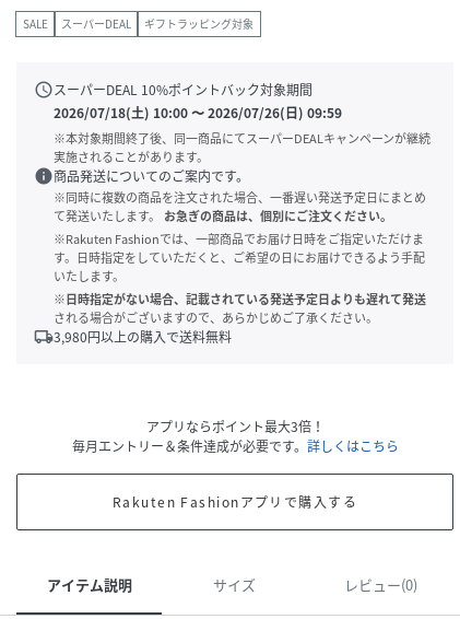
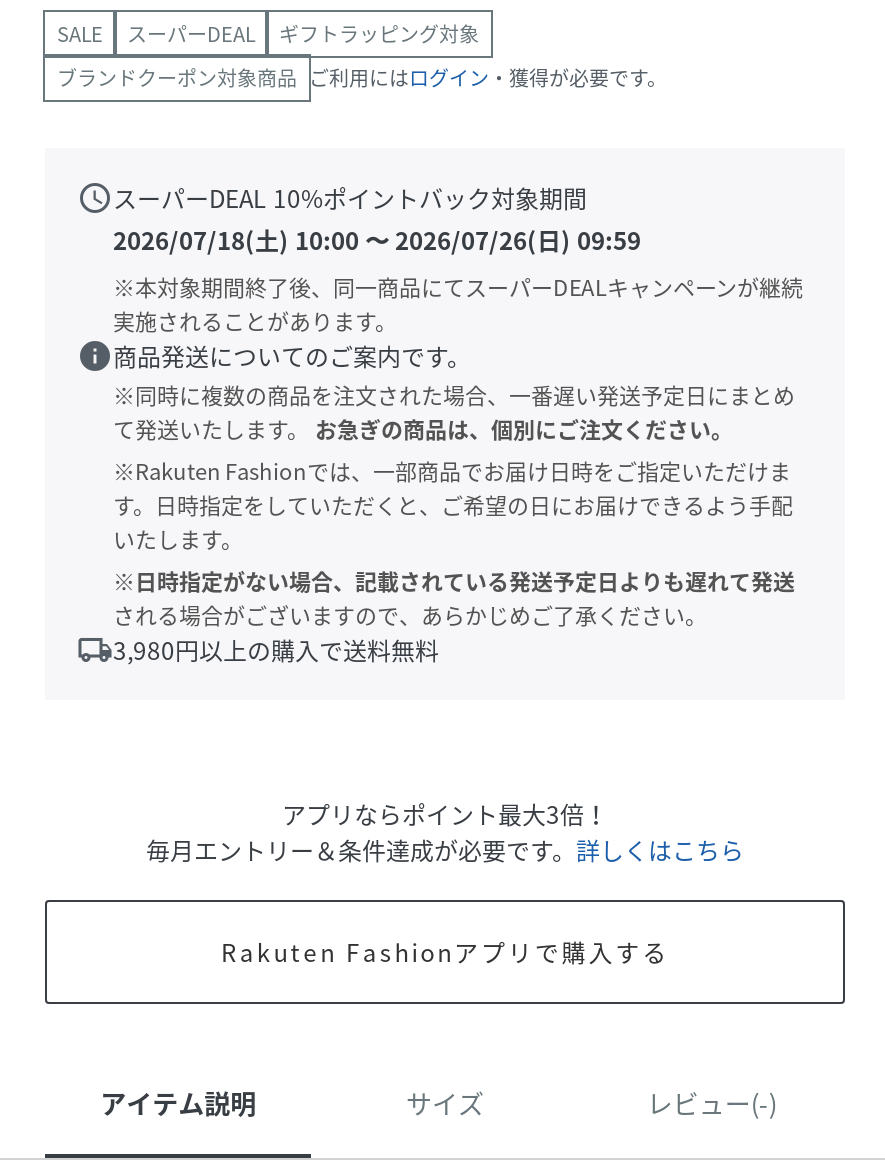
none -> [57,62,667,93] ブランドクーポン対象商品 ご利用にはログイン・獲得が必要です。
[344,574,417,595] レビュー(0) -> [647,1084,777,1122] レビュー(-)

